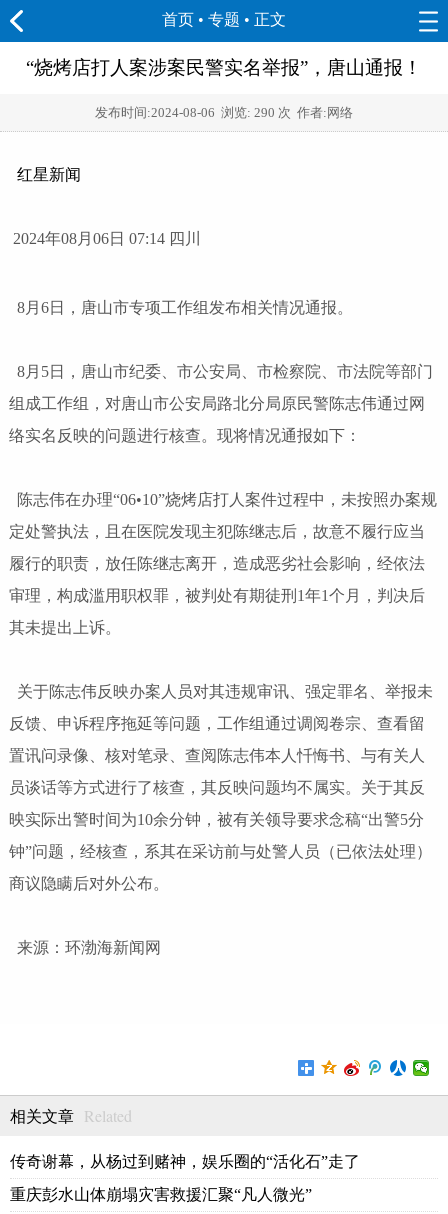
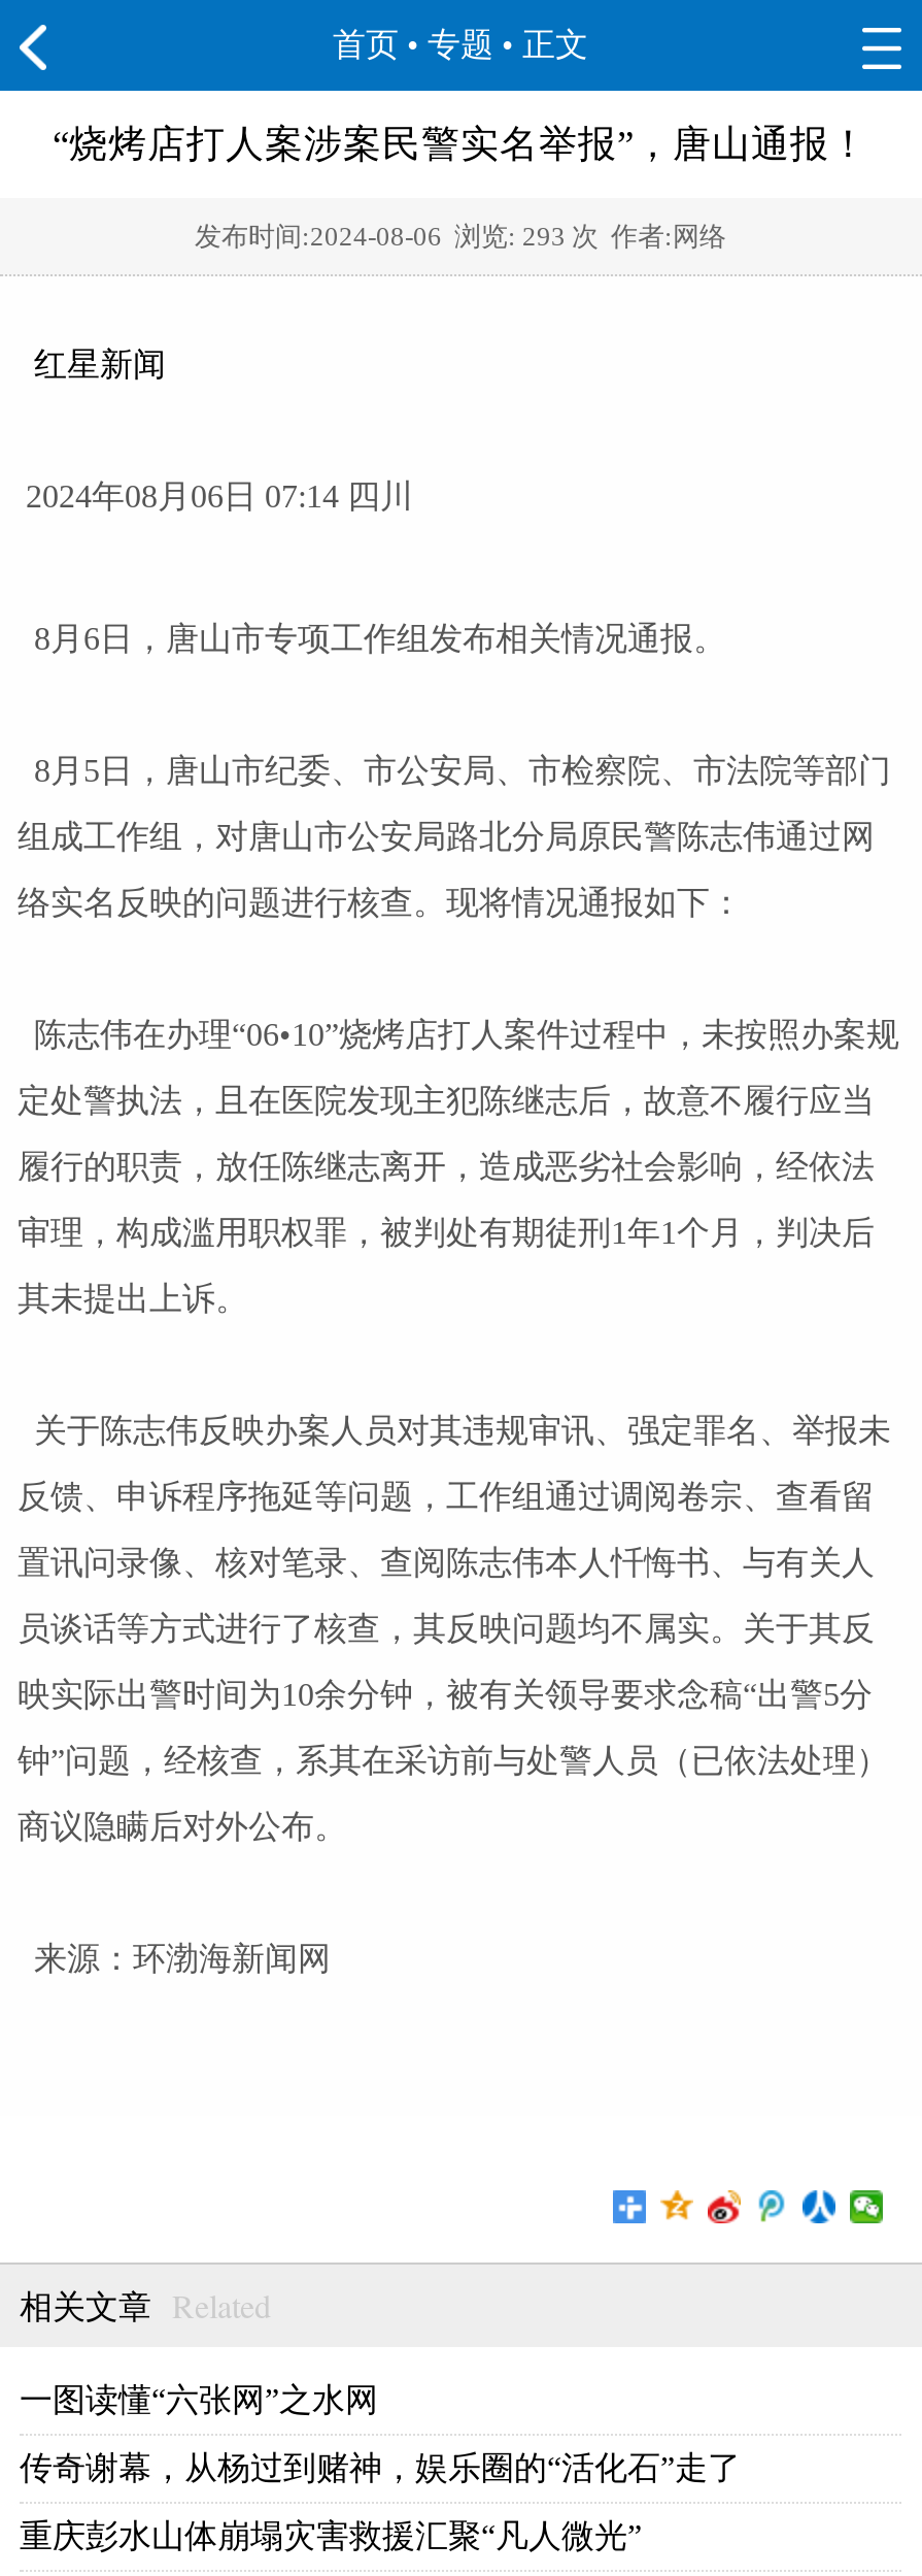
[95,105,353,119] 发布时间:2024-08-06浏览: 290 次 作者:网络 -> [195,222,726,251] 发布时间:2024-08-06浏览: 293 次 作者:网络
none -> [20,2382,378,2417] 一图读懂“六张网”之水网

